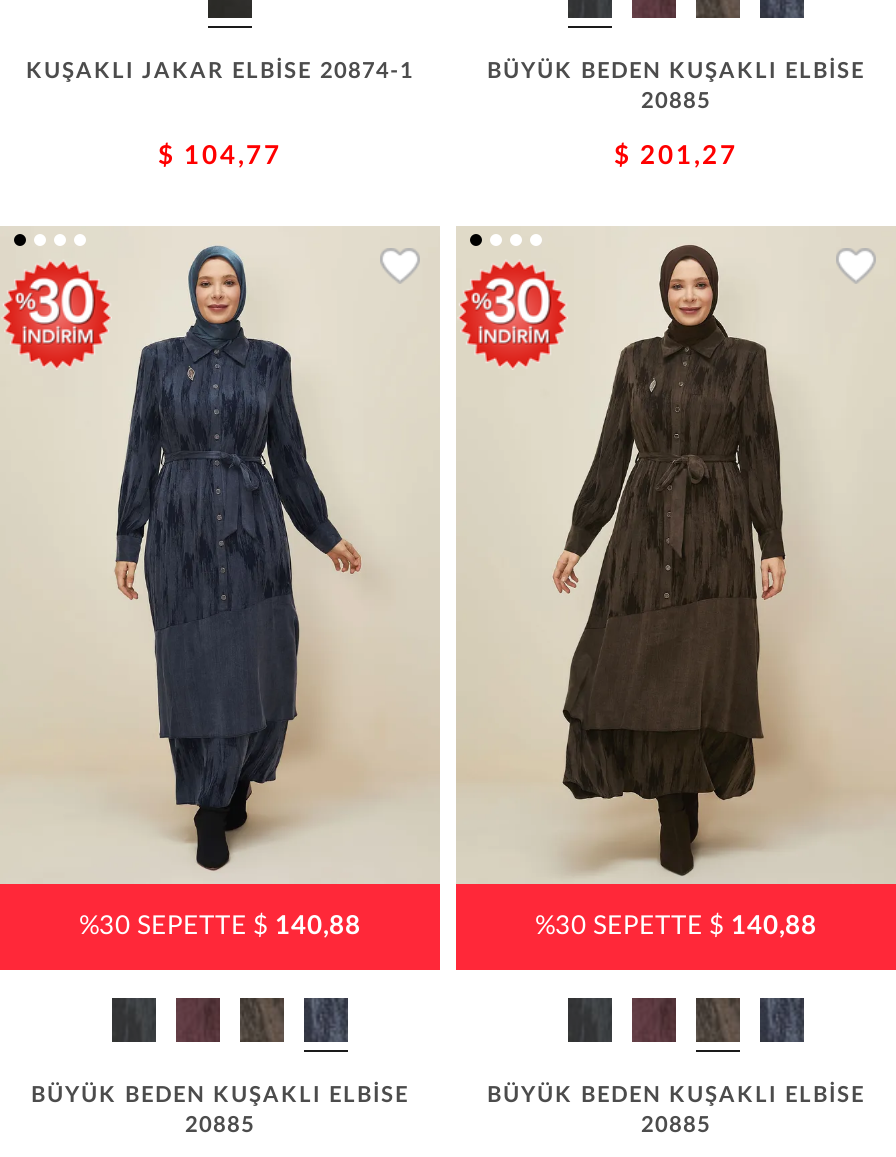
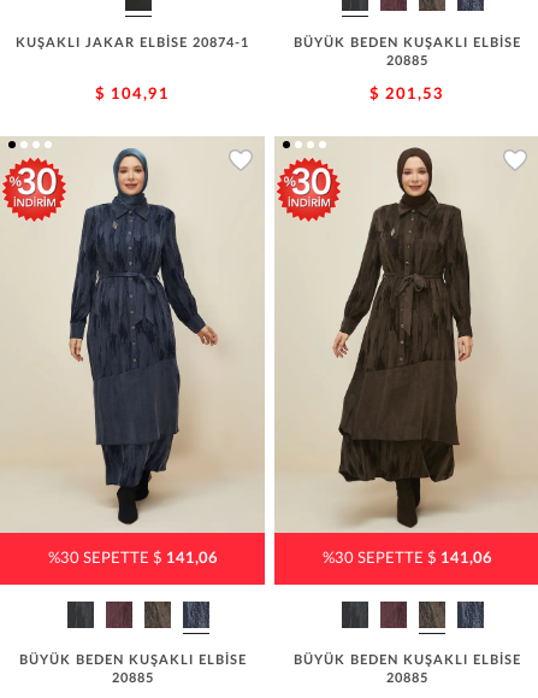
[158,144,282,170] $ 104,77 -> [95,87,170,102] $ 104,91
[614,144,738,170] $ 201,27 -> [369,87,444,102] $ 201,53
[79,915,361,941] %30 SEPETTE $140,88 -> [48,551,217,567] %30 SEPETTE $141,06
[535,915,817,941] %30 SEPETTE $140,88 -> [322,551,492,567] %30 SEPETTE $141,06

